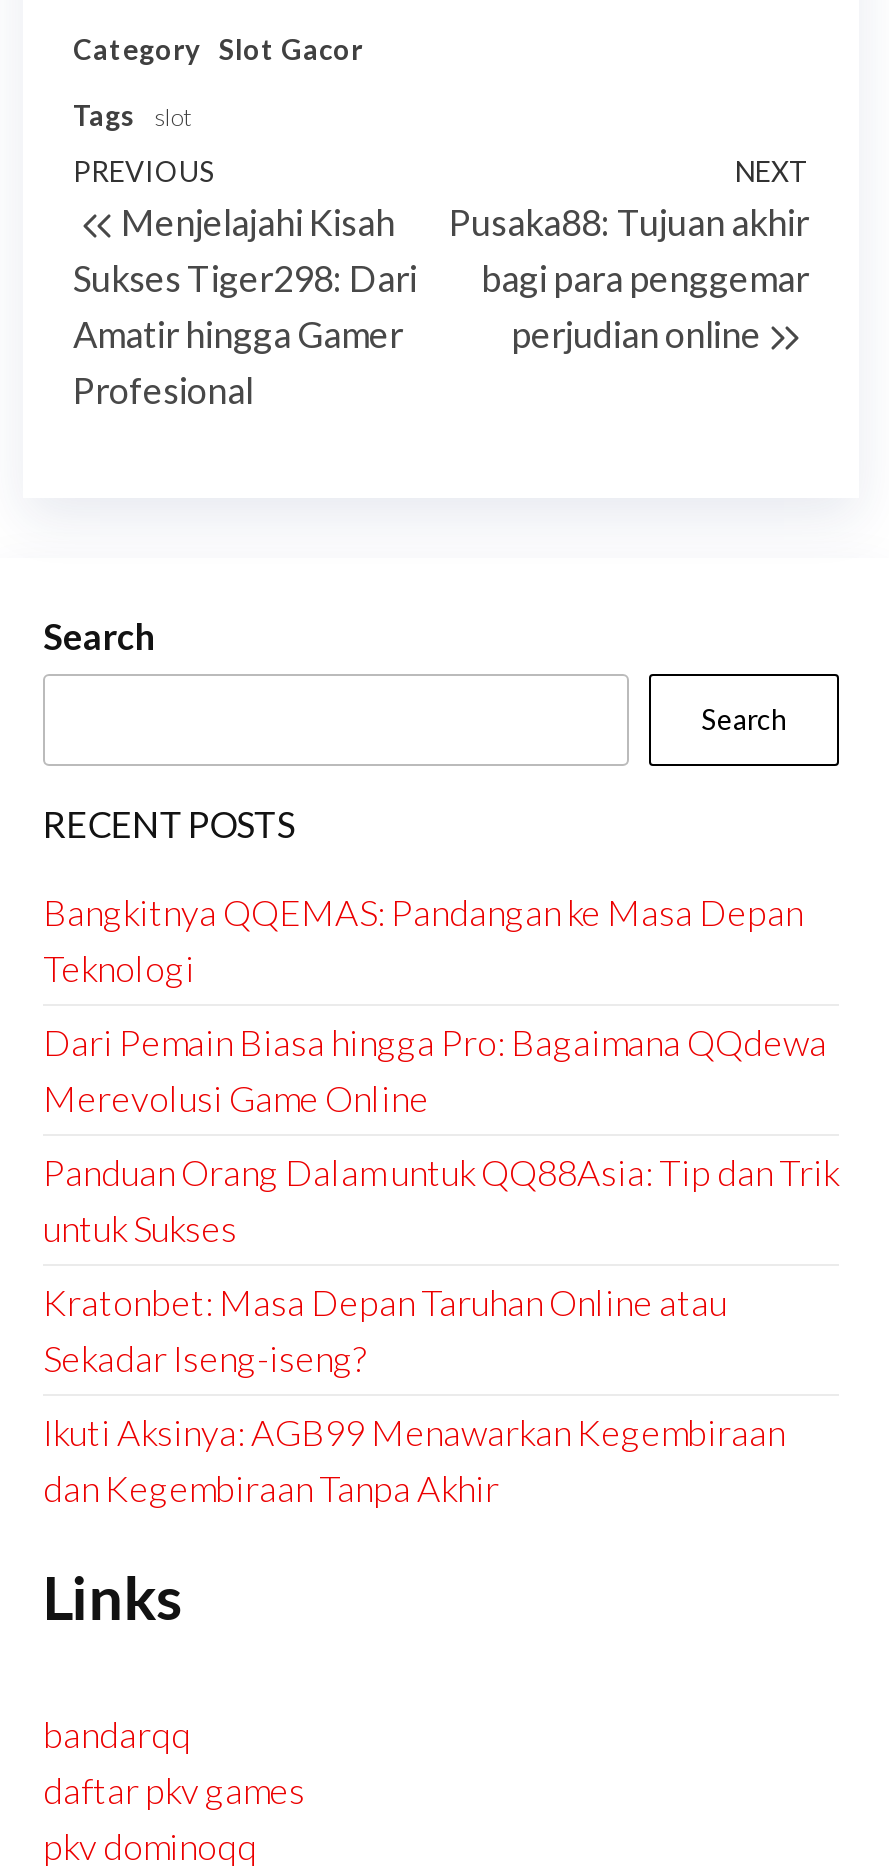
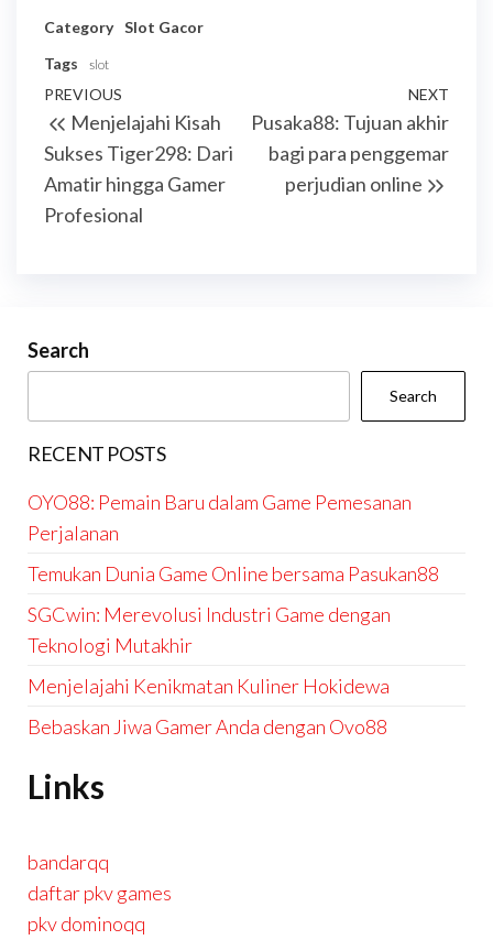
[43,890,803,990] Bangkitnya QQEMAS: Pandangan ke Masa Depan | Teknologi -> [28,490,412,545] OYO88: Pemain Baru dalam Game Pemesanan | Perjalanan
[43,1020,827,1120] Dari Pemain Biasa hingga Pro: Bagaimana QQdewa | Merevolusi Game Online -> [28,561,439,586] Temukan Dunia Game Online bersama Pasukan88
[43,1150,839,1250] Panduan Orang Dalam untuk QQ88Asia: Tip dan Trik | untuk Sukses -> [28,602,391,657] SGCwin: Merevolusi Industri Game dengan | Teknologi Mutakhir
[43,1280,727,1380] Kratonbet: Masa Depan Taruhan Online atau | Sekadar Iseng-iseng? -> [28,674,390,698] Menjelajahi Kenikmatan Kuliner Hokidewa
[43,1410,785,1510] Ikuti Aksinya: AGB99 Menawarkan Kegembiraan | dan Kegembiraan Tanpa Akhir -> [28,714,387,739] Bebaskan Jiwa Gamer Anda dengan Ovo88

